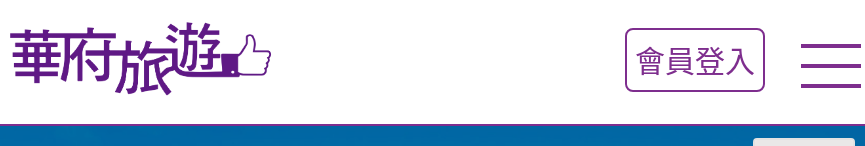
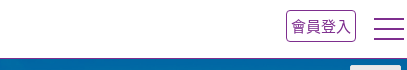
[9,20,273,96] [image] -> none

